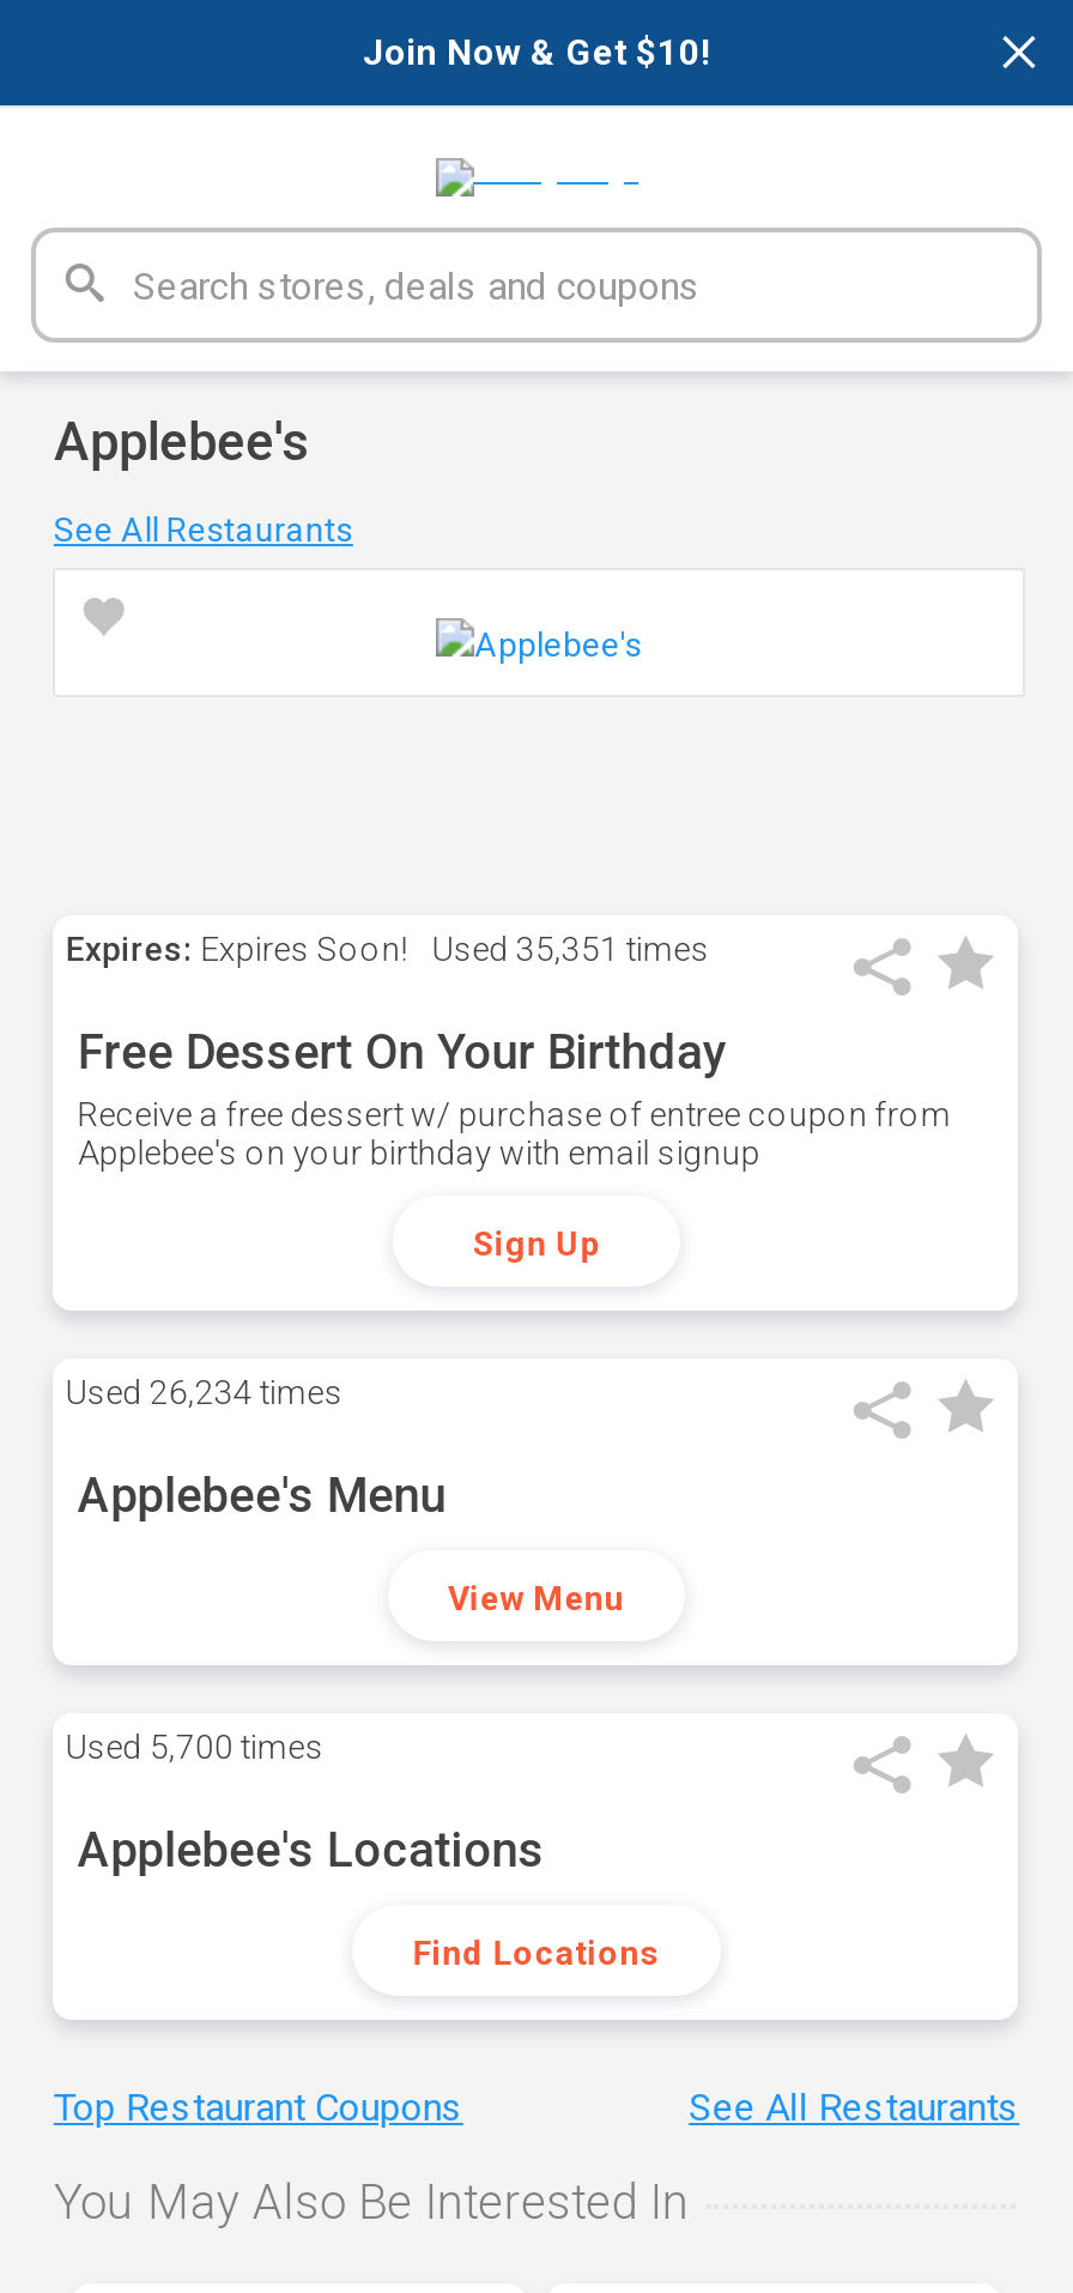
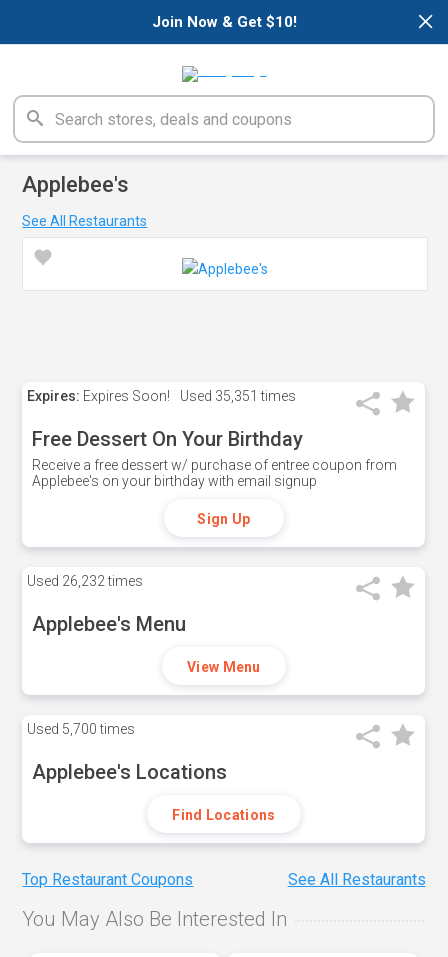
[66,1373,343,1411] Used 26,234 times -> [27,573,143,589] Used 26,232 times

